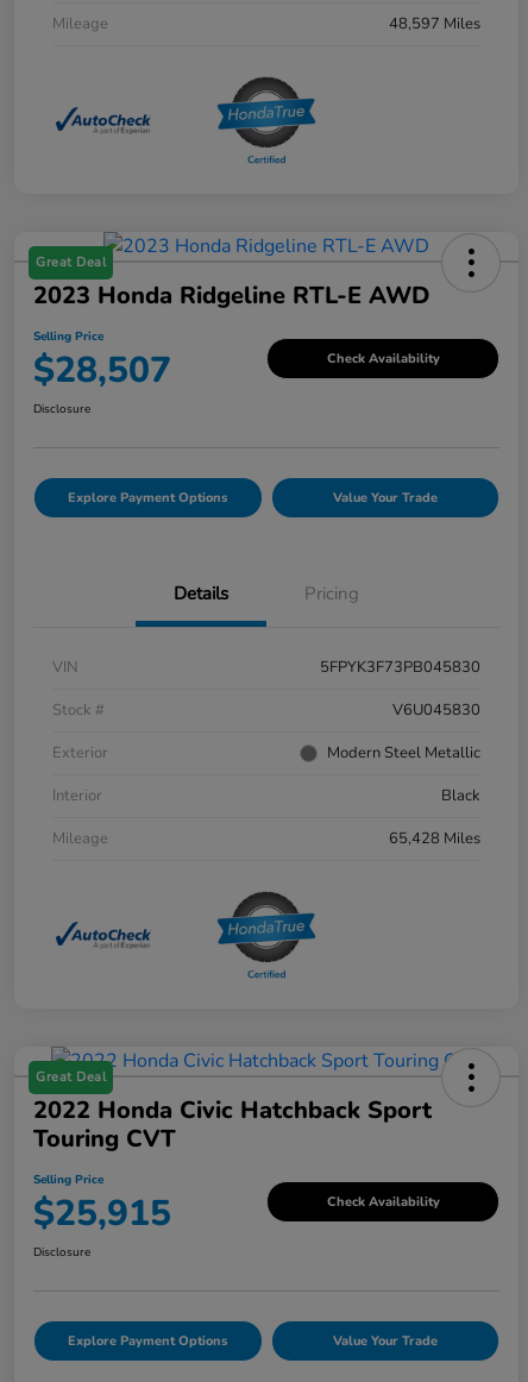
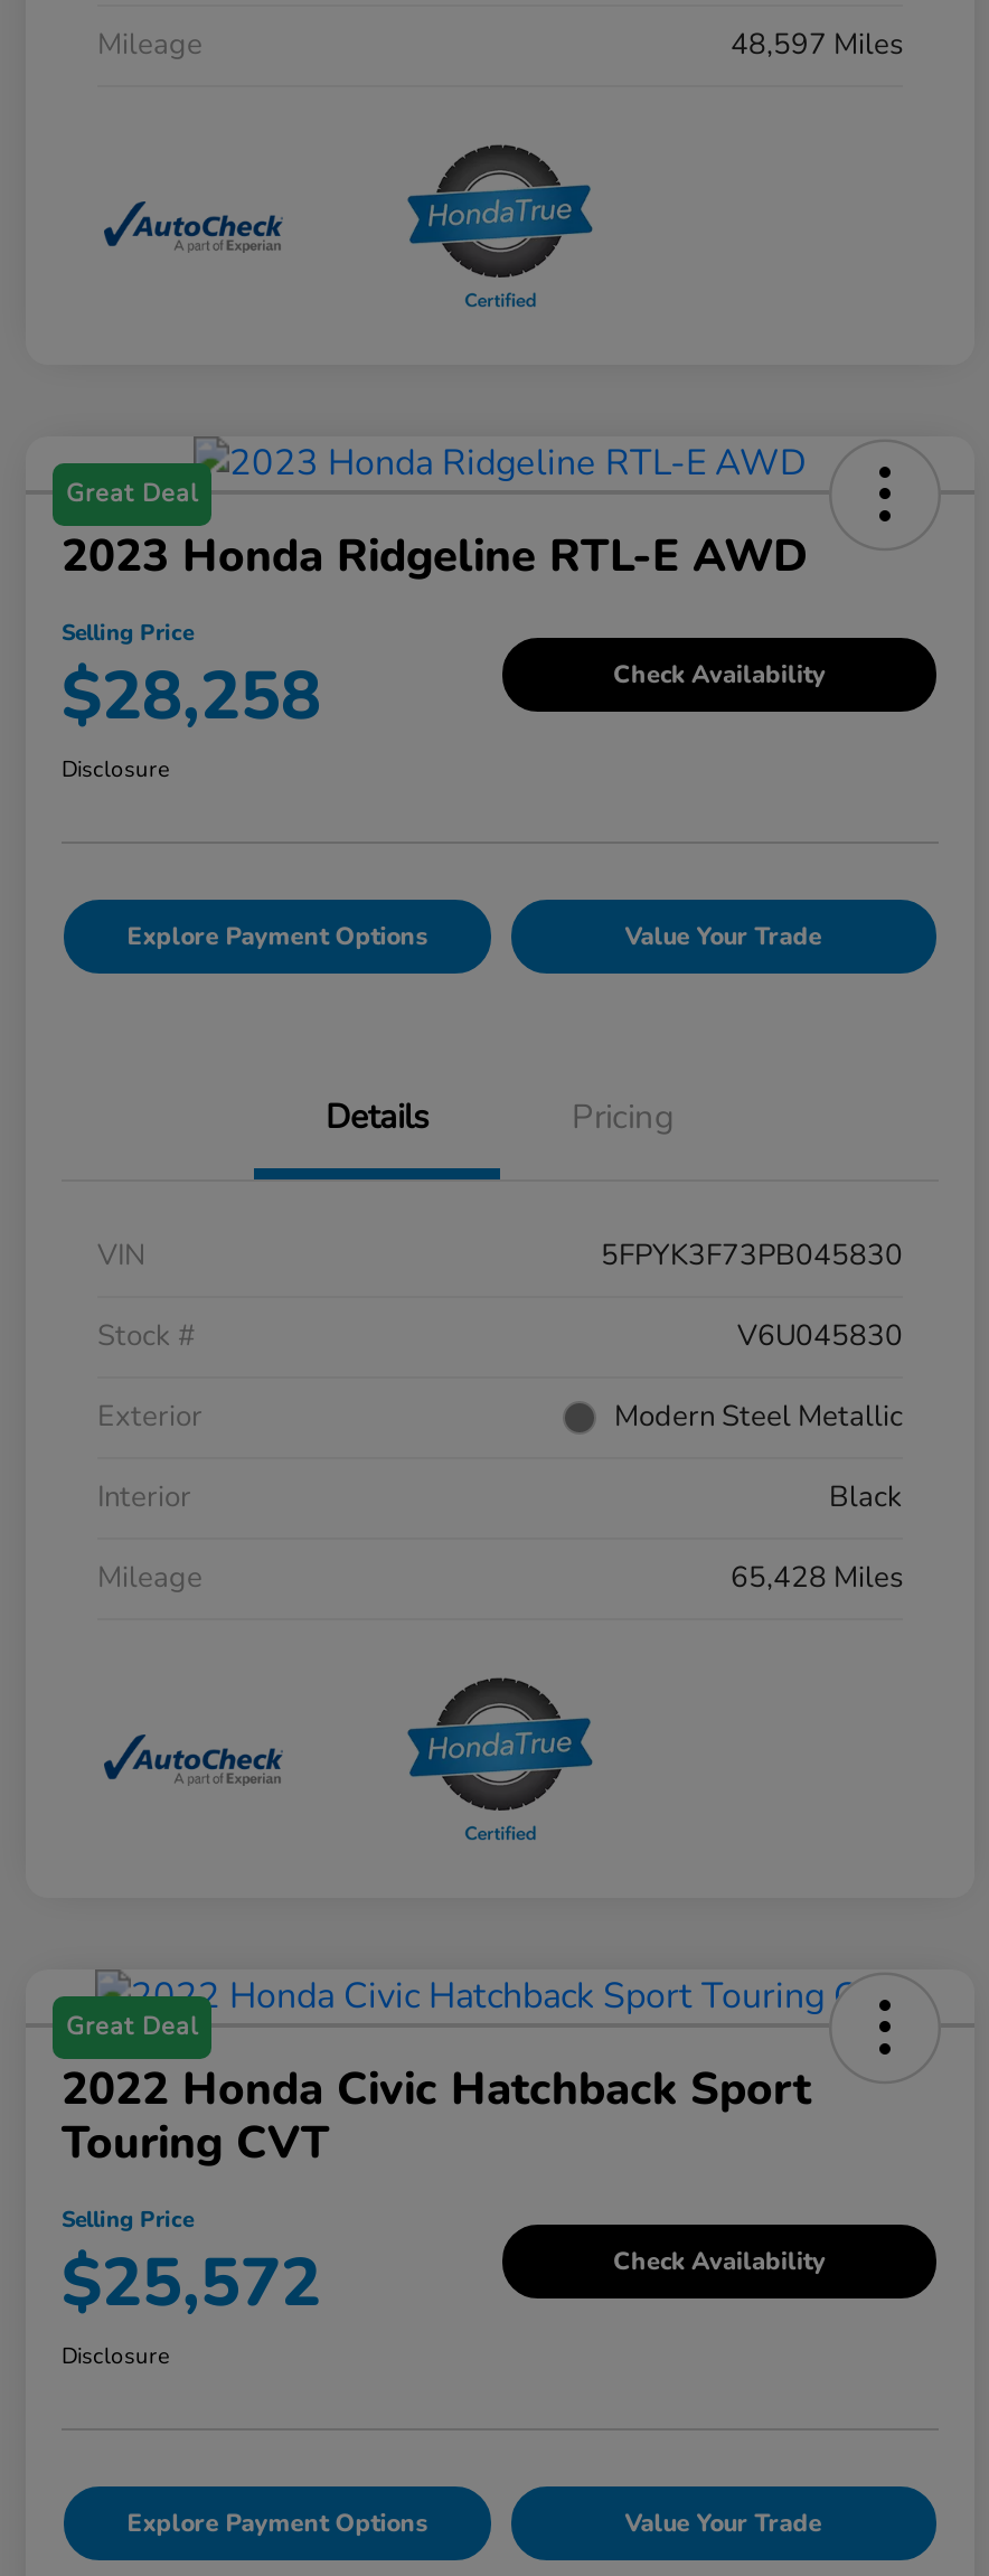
[33,345,171,394] $28,507 -> [62,650,321,742] $28,258
[33,1189,171,1237] $25,915 -> [62,2237,321,2329] $25,572

